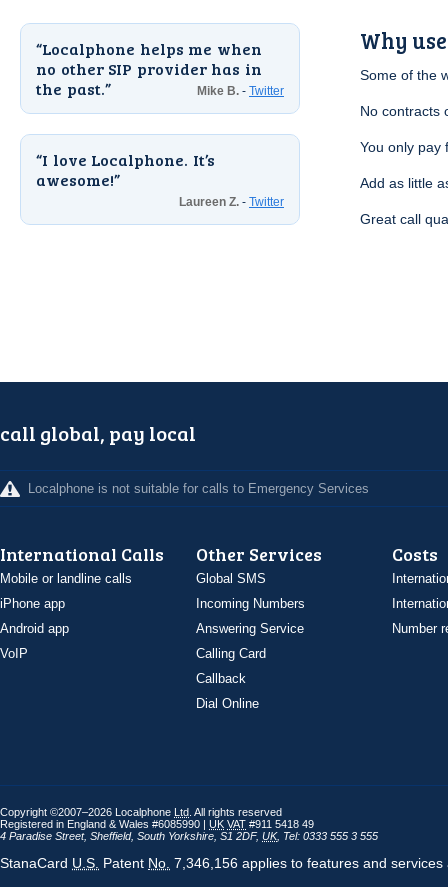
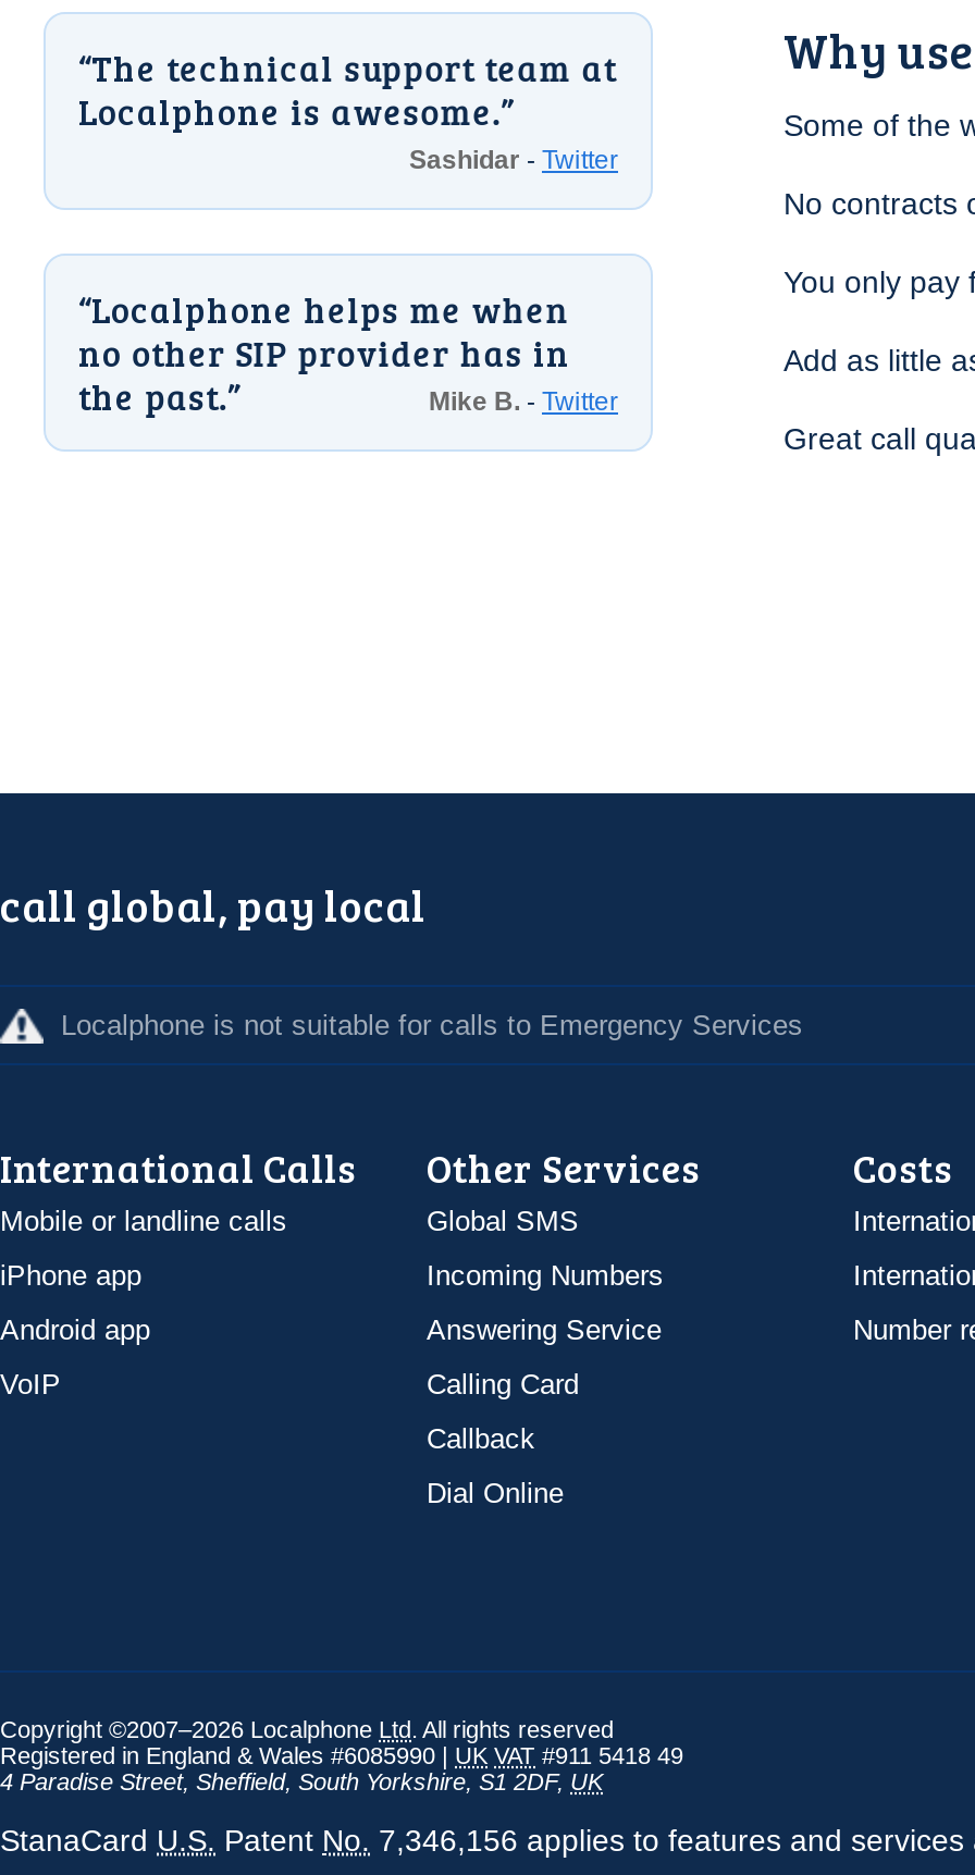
moved [36,38,284,99] -> [78,286,618,419]: Localphone helps me when | no other SIP provider has in | the past. | Mike B. - Twitter
none -> [78,45,618,175] The technical support team at | Localphone is awesome. | Sashidar - Twitter
[36,149,284,209] I love Localphone. It’s | awesome! | Laureen Z. - Twitter -> none
[0,830,378,842] 4 Paradise Street, Sheffield, South Yorkshire,S1 2DF, UK, Tel: 0333 555 3 555 -> [0,1768,603,1794] 4 Paradise Street, Sheffield, South Yorkshire,S1 2DF, UK

